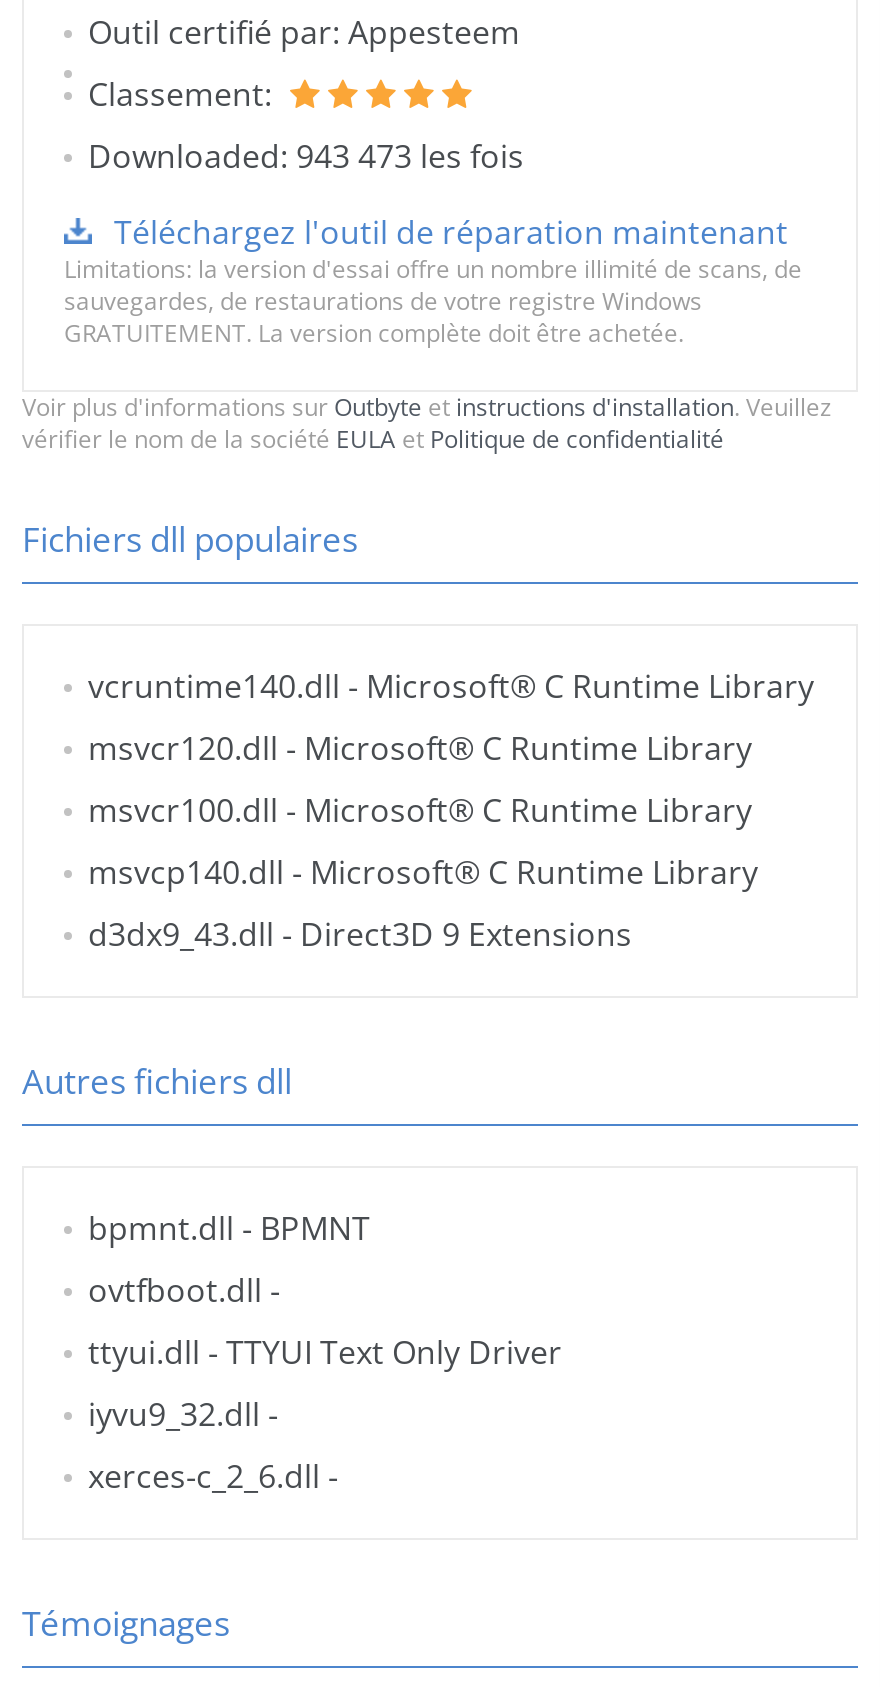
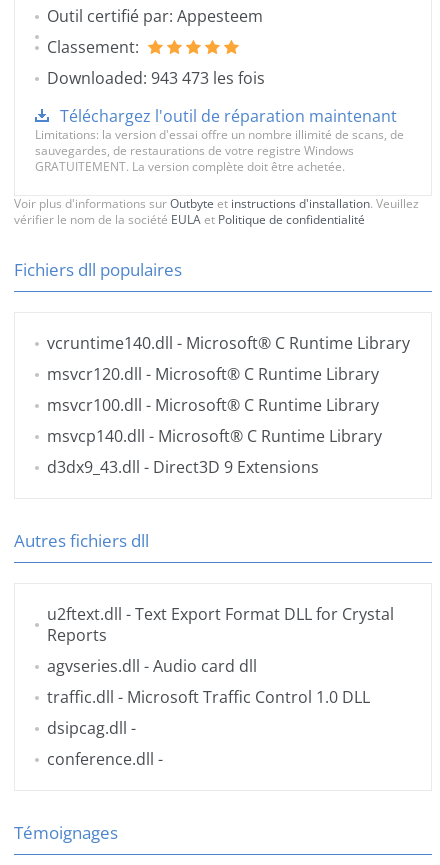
[88,1206,562,1498] bpmnt.dll - BPMNT | ovtfboot.dll - | ttyui.dll - TTYUI Text Only Driver | iyvu9_32.dll - | xerces-c_2_6.dll - -> [47,603,394,770] u2ftext.dll - Text Export Format DLL for Crystal | Reports | agvseries.dll - Audio card dll | traffic.dll - Microsoft Traffic Control 1.0 DLL | dsipcag.dll - | conference.dll -

